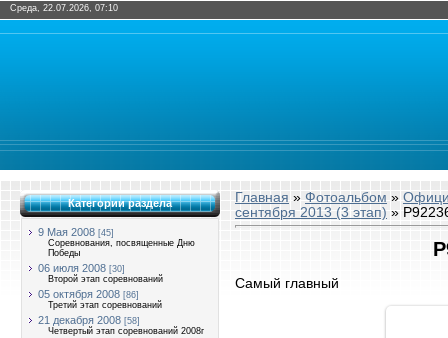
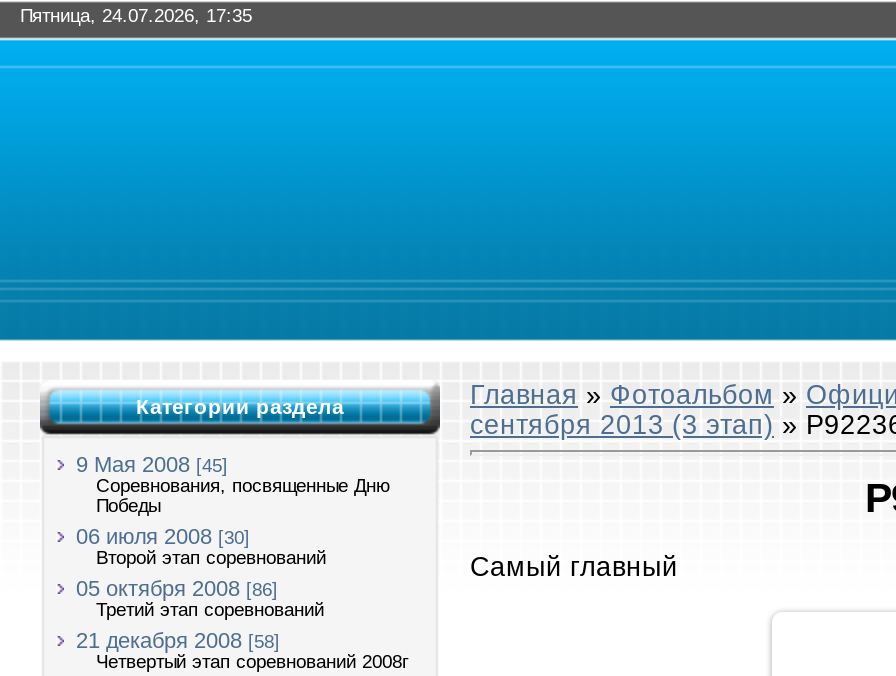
[10,3,118,13] Среда, 22.07.2026, 07:10 -> [20,6,252,26] Пятница, 24.07.2026, 17:35

